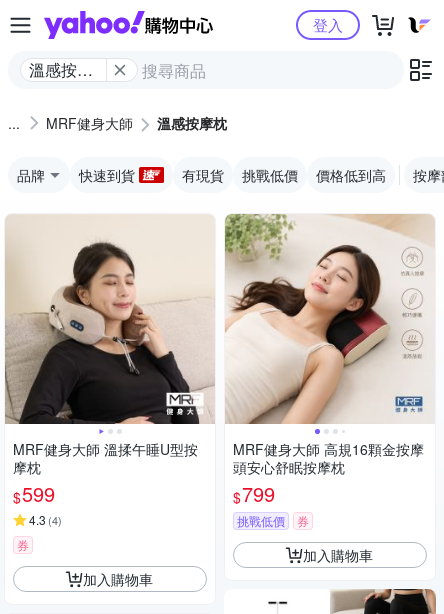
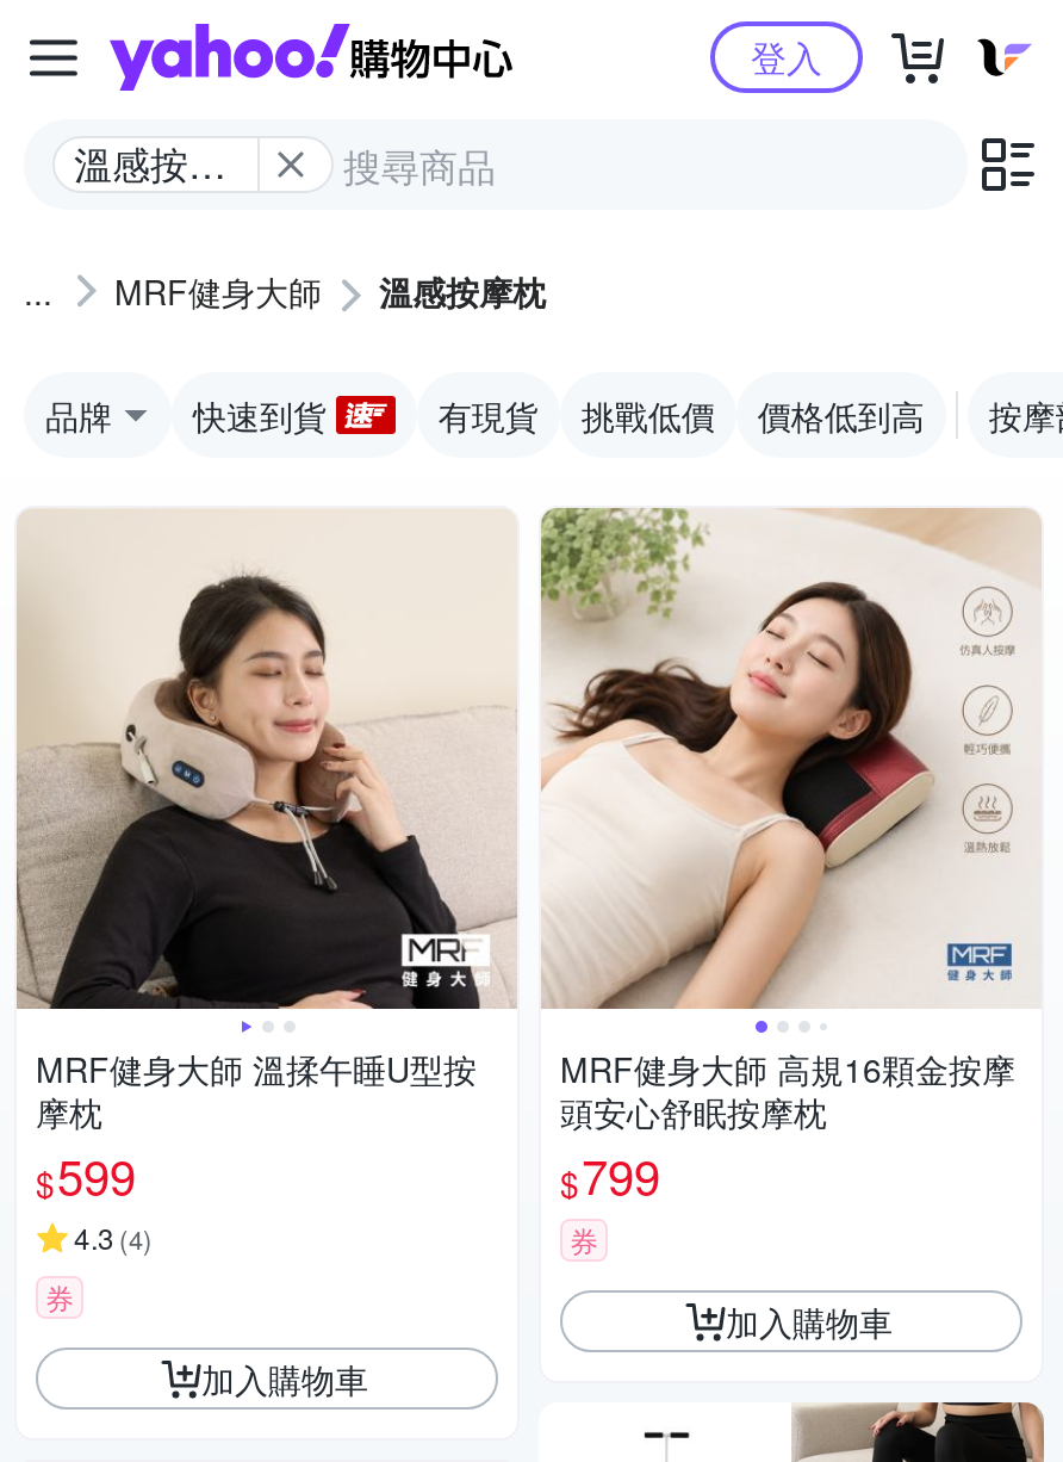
[237,512,285,529] 挑戰低價 -> none

